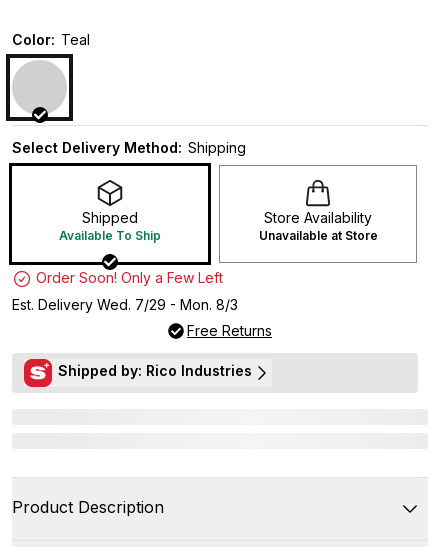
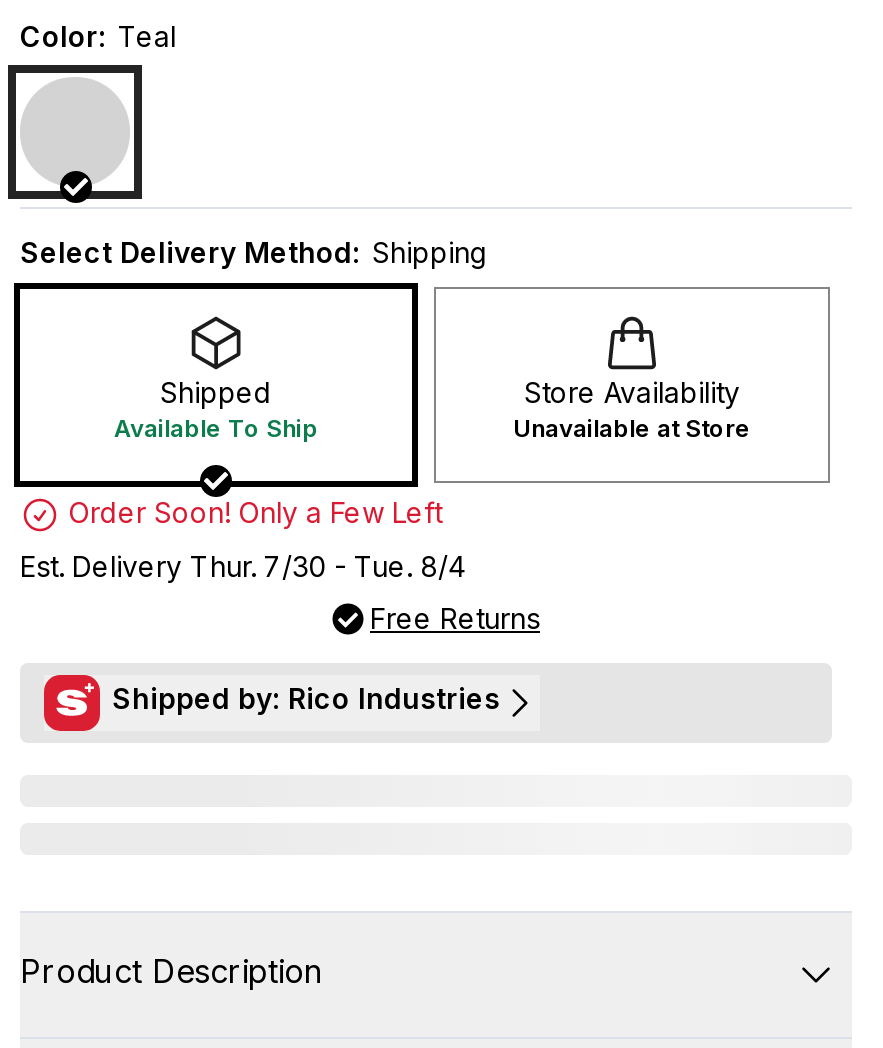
[12,296,238,313] Est. Delivery Wed. 7/29 - Mon. 8/3 -> [20,548,466,582] Est. Delivery Thur. 7/30 - Tue. 8/4

